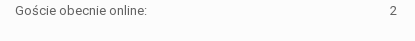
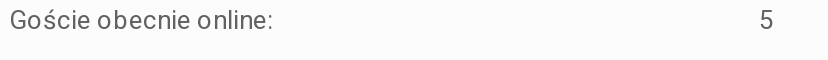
[390,3,397,18] 2 -> [759,6,773,36] 5

